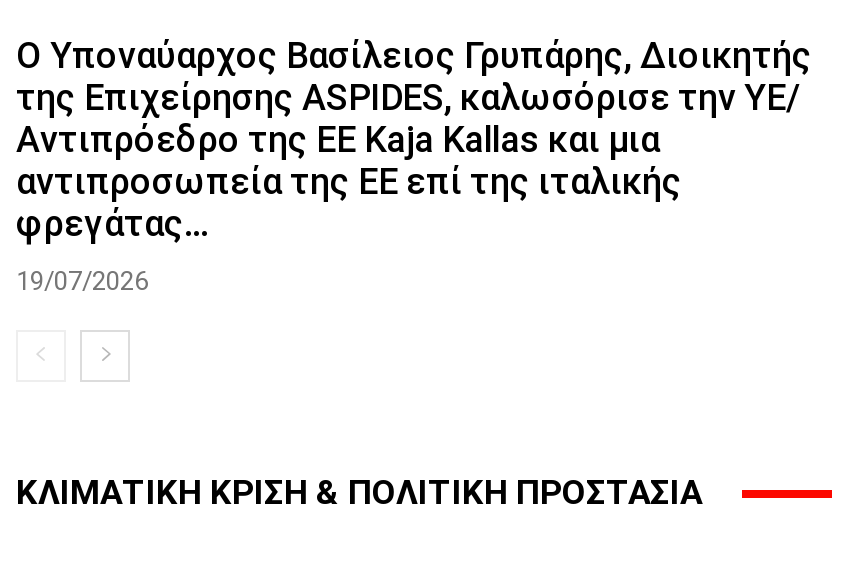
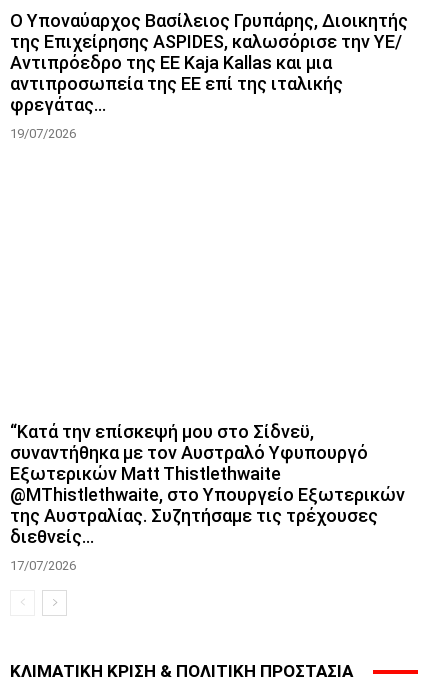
none -> [10,421,405,573] “Κατά την επίσκεψή μου στο Σίδνεϋ, | συναντήθηκα με τον Αυστραλό Υφυπουργό | Εξωτερικών Matt Thistlethwaite | @MThistlethwaite, στο Υπουργείο Εξωτερικών | της Αυστραλίας. Συζητήσαμε τις τρέχουσες | διεθνείς... | 17/07/2026

